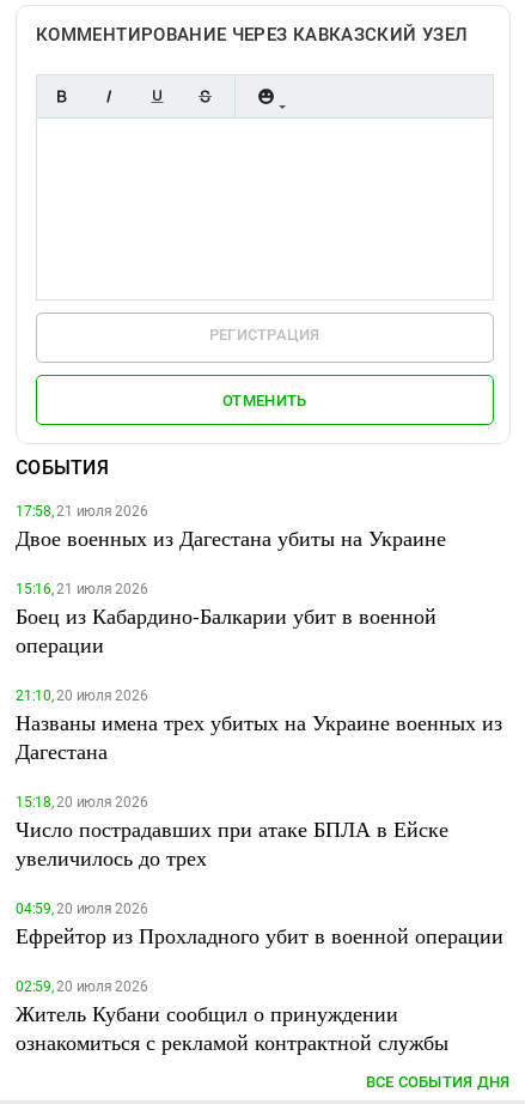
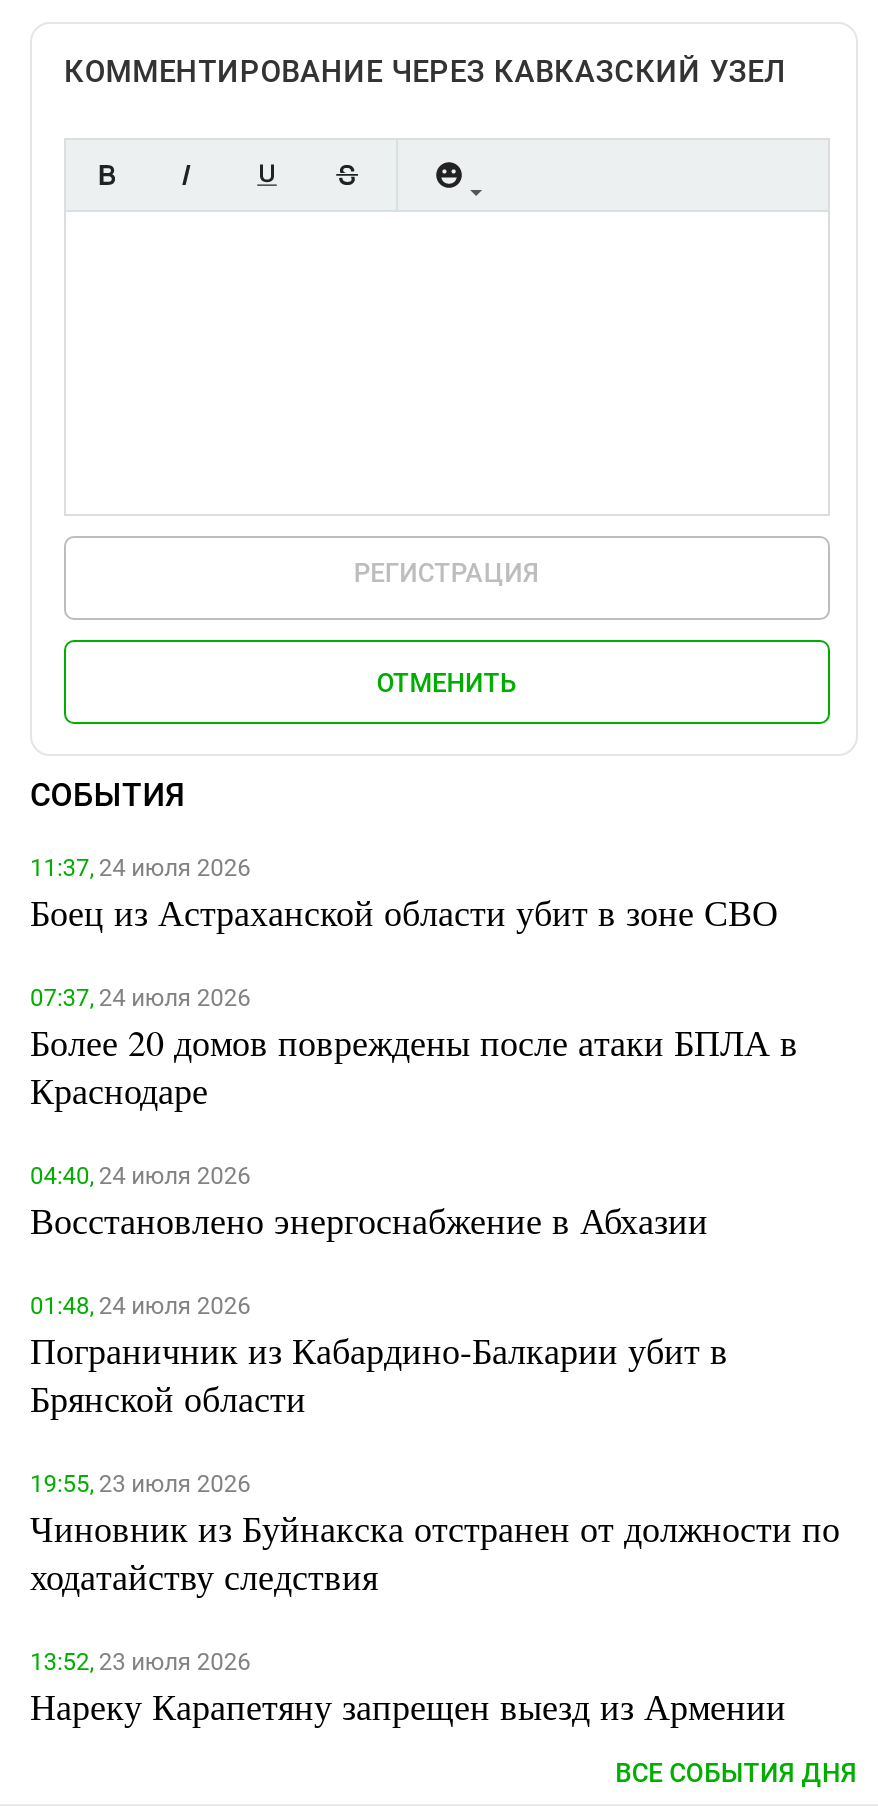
[16,503,446,552] 17:58, 21 июля 2026 | Двое военных из Дагестана убиты на Украине -> [30,854,778,936] 11:37, 24 июля 2026 | Боец из Астраханской области убит в зоне СВО
[16,581,437,659] 15:16, 21 июля 2026 | Боец из Кабардино-Балкарии убит в военной | операции -> [30,984,798,1114] 07:37, 24 июля 2026 | Более 20 домов повреждены после атаки БПЛА в | Краснодаре
[16,687,502,765] 21:10, 20 июля 2026 | Названы имена трех убитых на Украине военных из | Дагестана -> [30,1162,708,1244] 04:40, 24 июля 2026 | Восстановлено энергоснабжение в Абхазии
[16,794,448,872] 15:18, 20 июля 2026 | Число пострадавших при атаке БПЛА в Ейске | увеличилось до трех -> [30,1292,728,1422] 01:48, 24 июля 2026 | Пограничник из Кабардино-Балкарии убит в | Брянской области
[16,900,503,950] 04:59, 20 июля 2026 | Ефрейтор из Прохладного убит в военной операции -> [30,1470,840,1600] 19:55, 23 июля 2026 | Чиновник из Буйнакска отстранен от должности по | ходатайству следствия
[16,978,448,1056] 02:59, 20 июля 2026 | Житель Кубани сообщил о принуждении | ознакомиться с рекламой контрактной службы -> [30,1648,786,1730] 13:52, 23 июля 2026 | Нареку Карапетяну запрещен выезд из Армении

